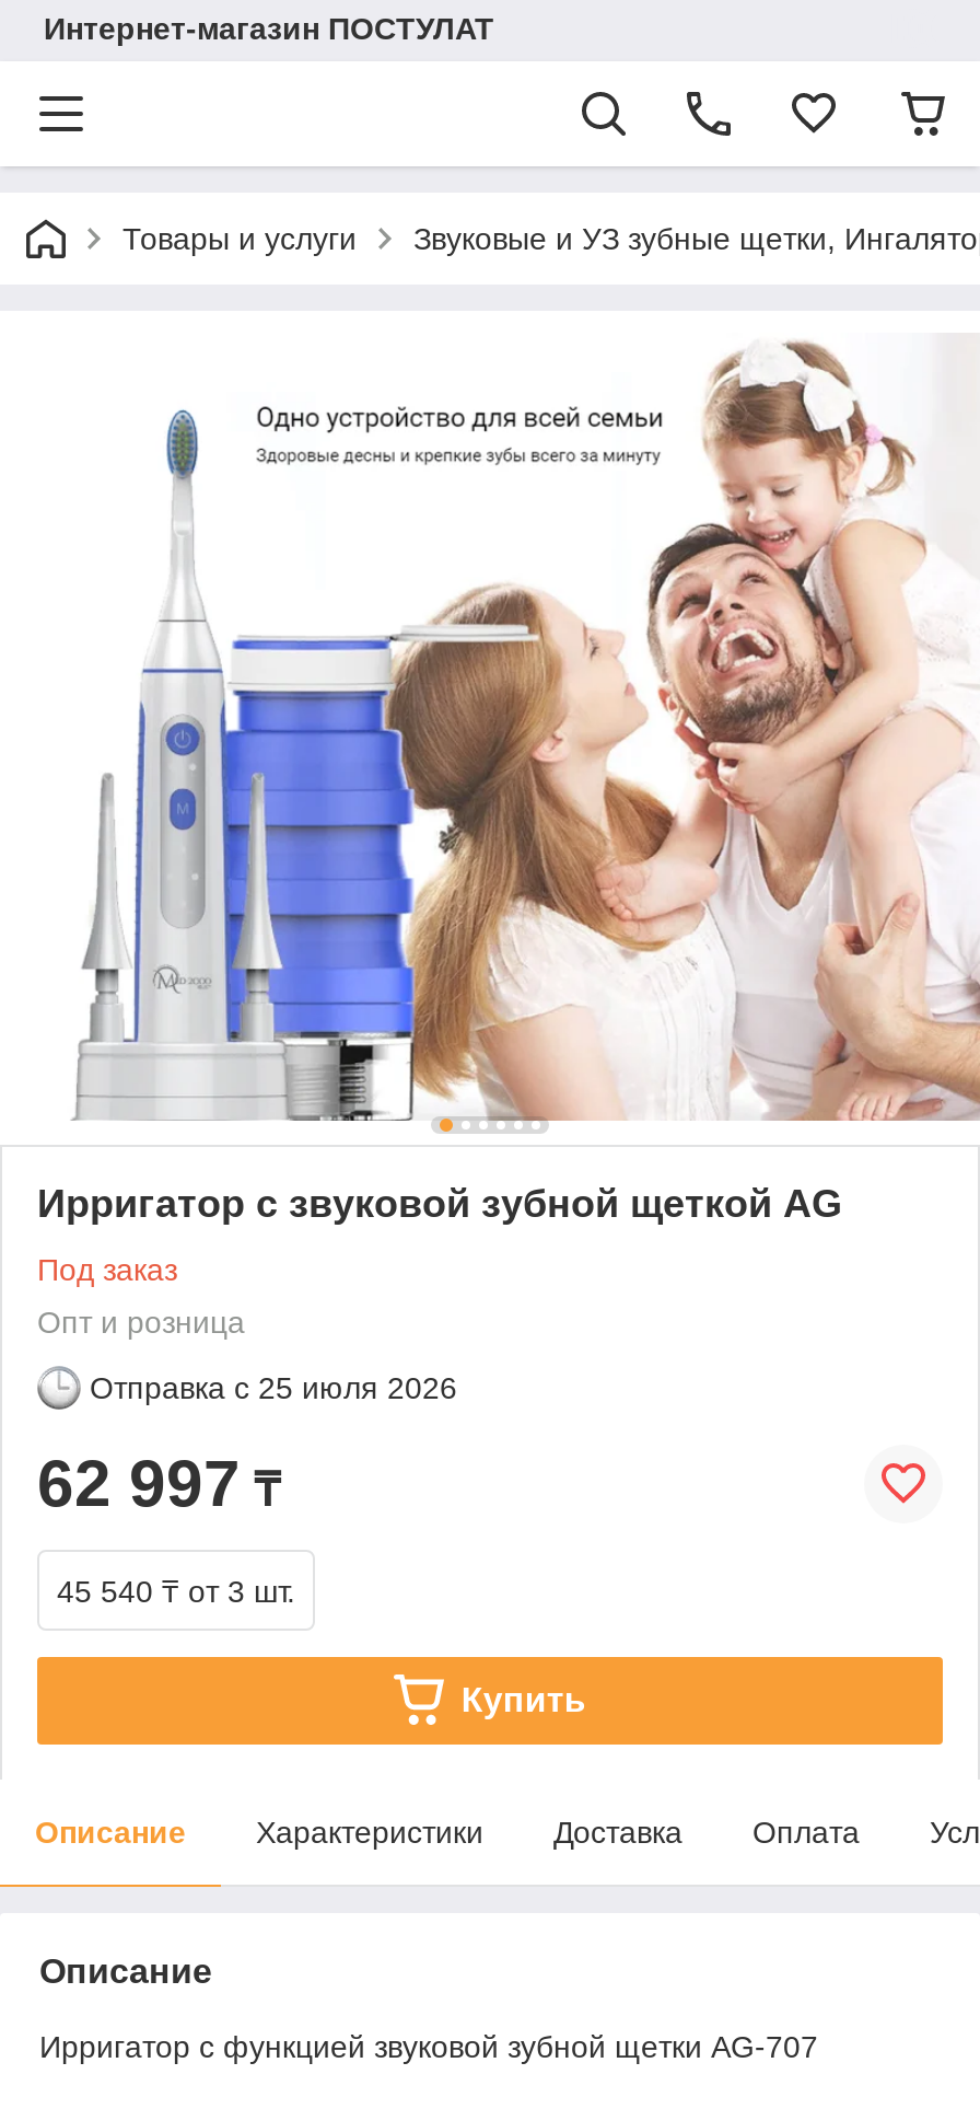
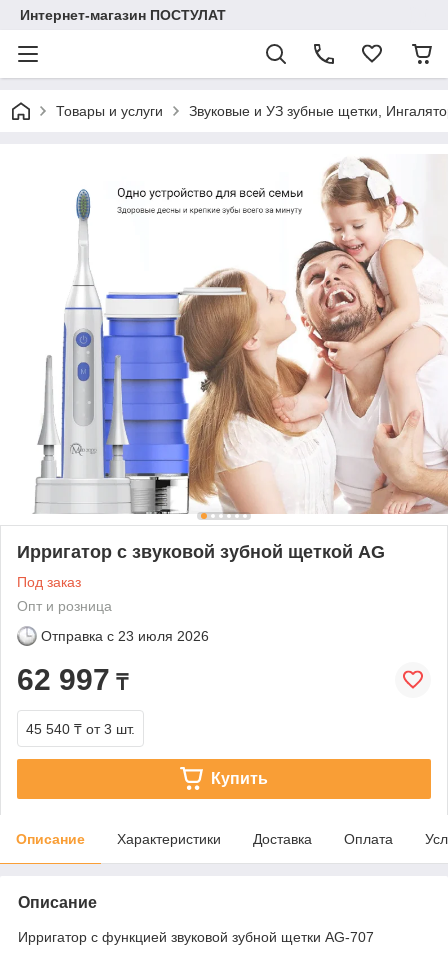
[90,1370,457,1405] Отправка с 25 июля 2026 -> [41,628,209,644] Отправка с 23 июля 2026

